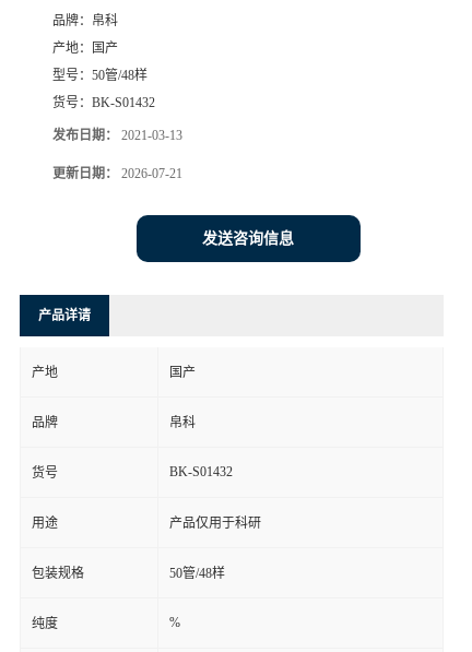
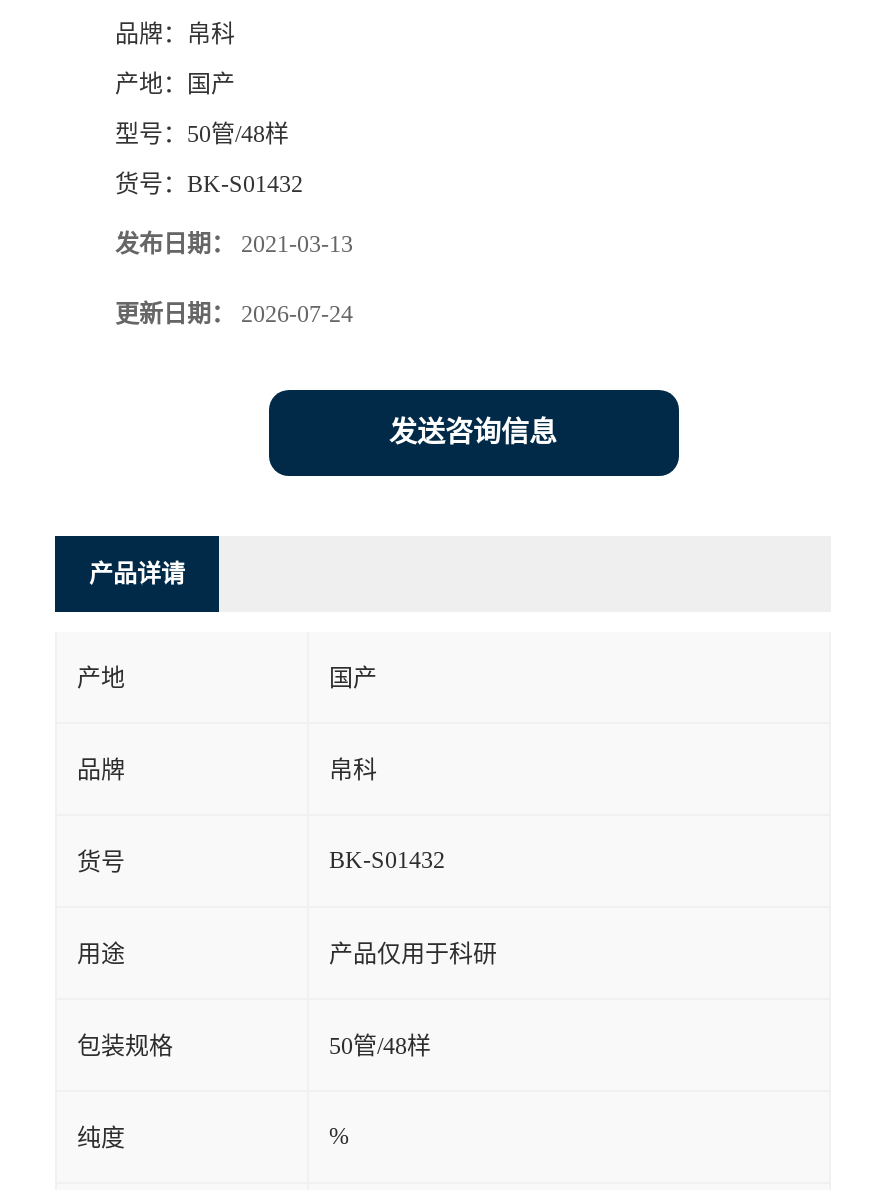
[52,166,182,181] 更新日期：2026-07-21 -> [115,300,353,328] 更新日期：2026-07-24

